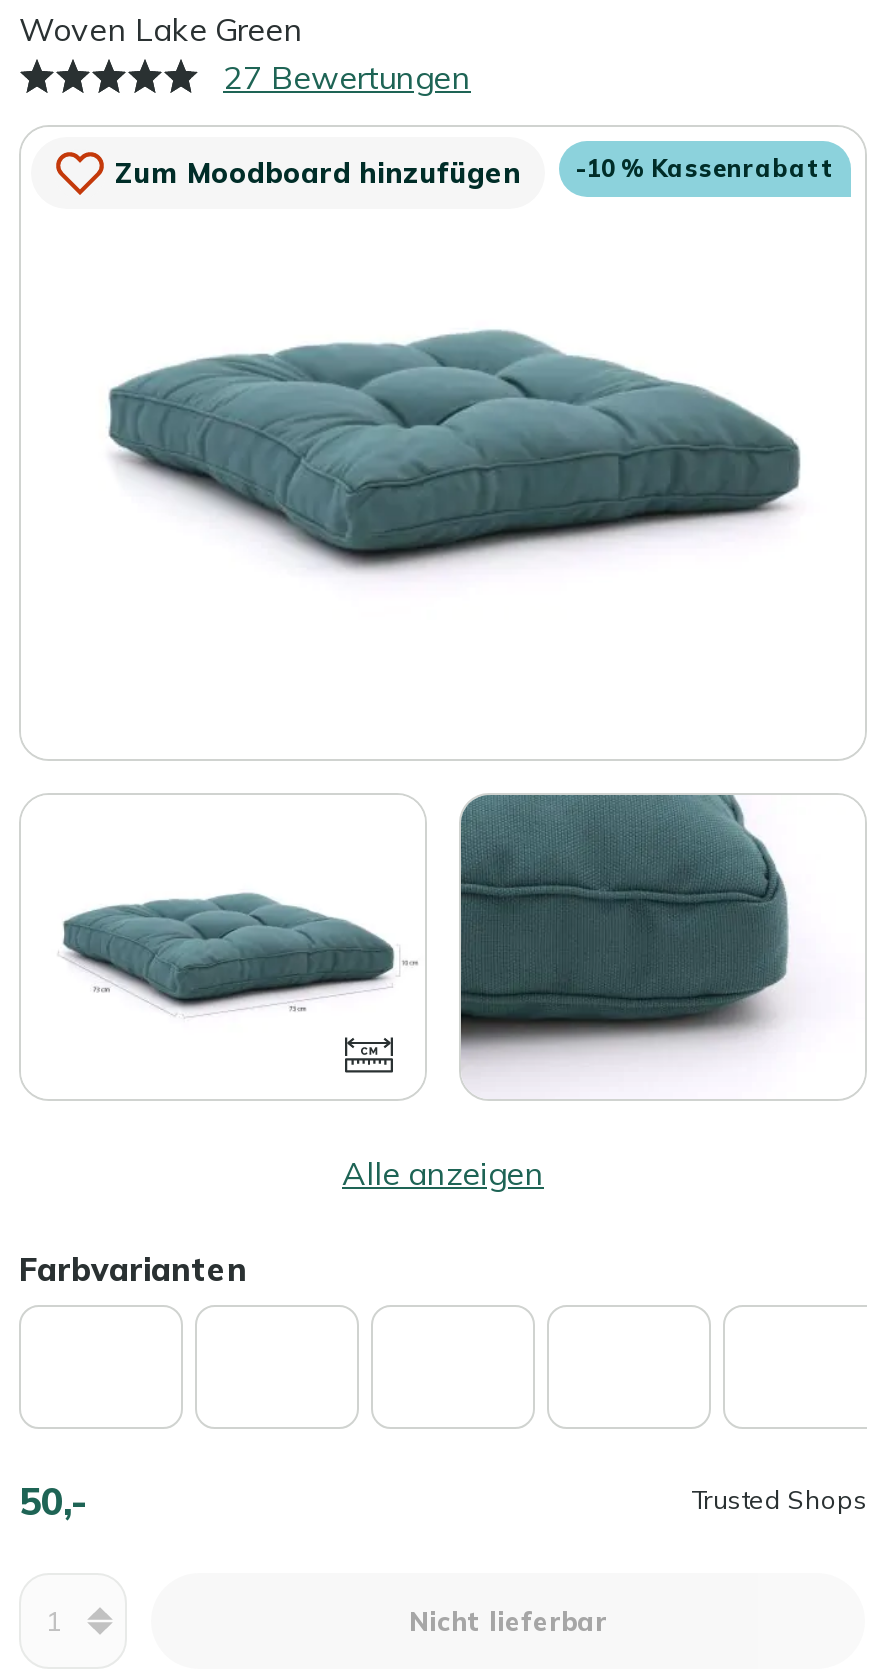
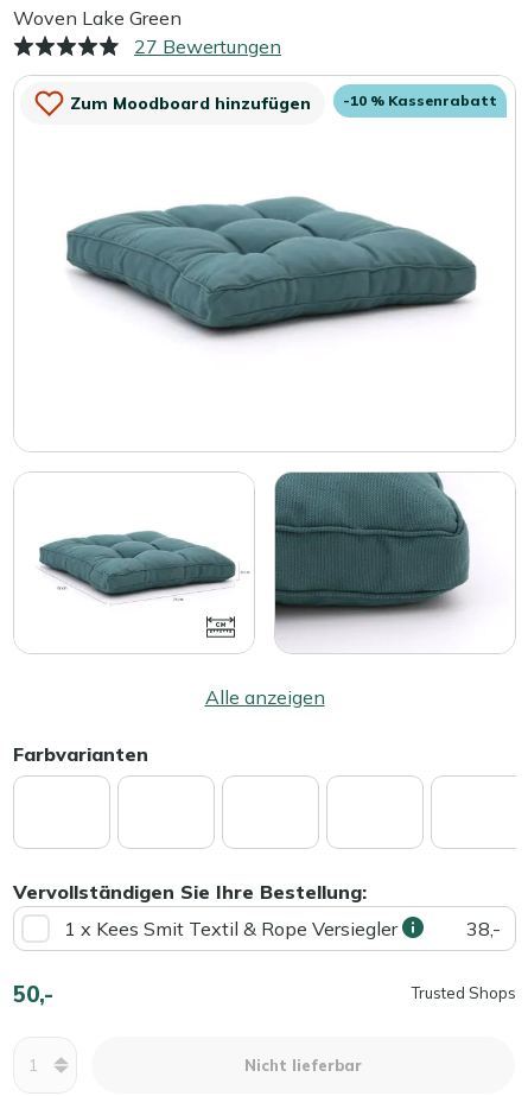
none -> [13,880,501,940] Vervollständigen Sie Ihre Bestellung: | 1 x Kees Smit Textil & Rope Versiegler | 38,-

